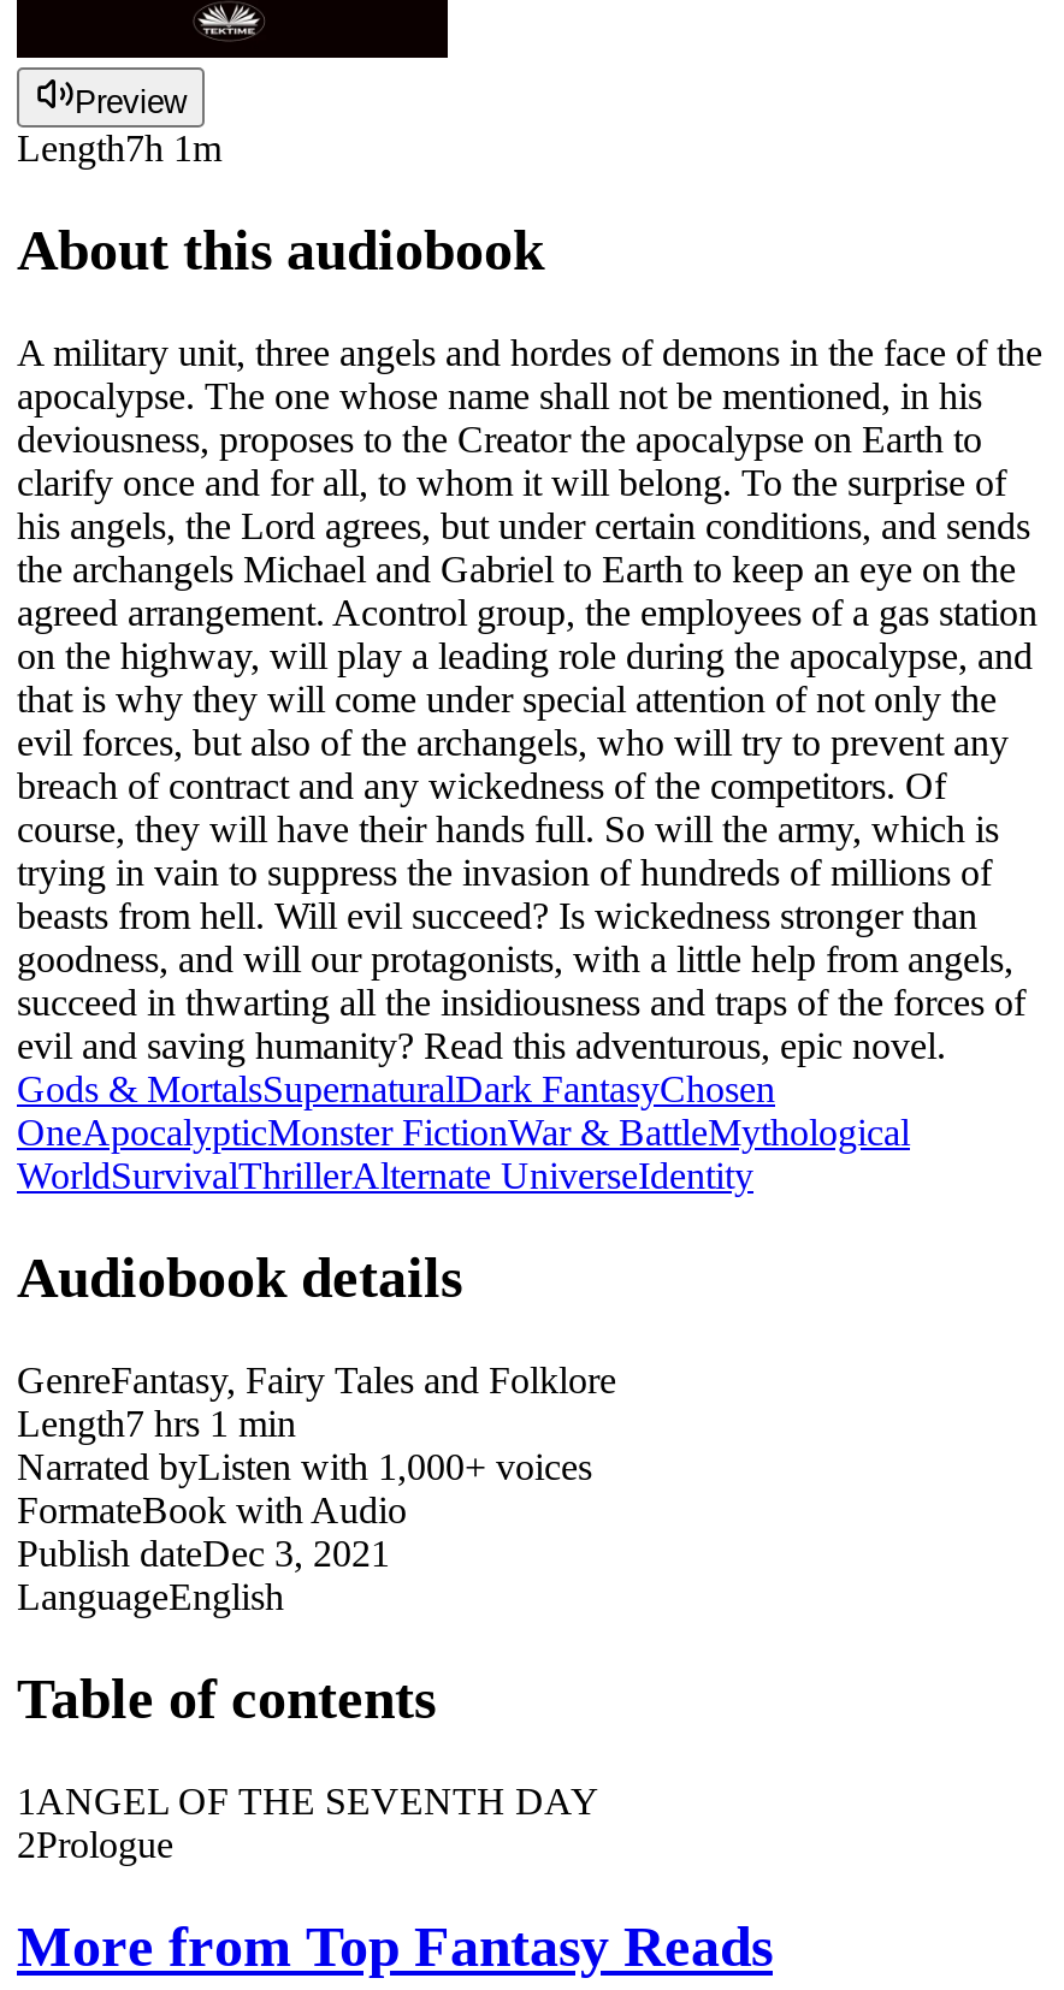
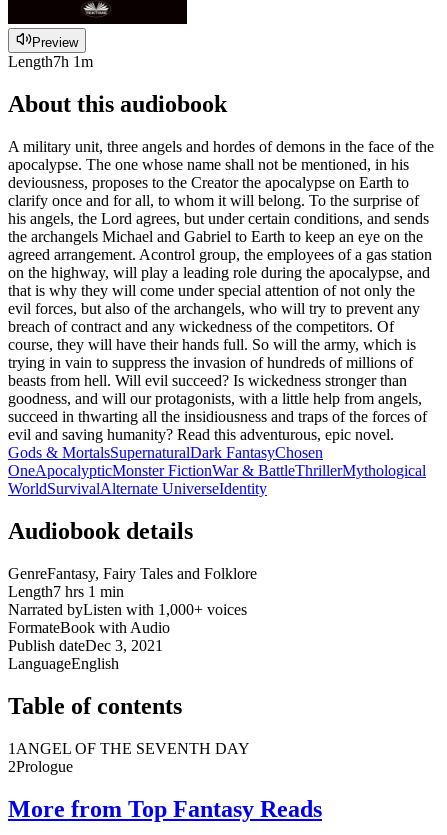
[17,1112,910,1196] OneApocalypticMonster FictionWar & BattleMythological | WorldSurvivalThrillerAlternate UniverseIdentity -> [8,462,426,497] OneApocalypticMonster FictionWar & BattleThrillerMythological | WorldSurvivalAlternate UniverseIdentity

